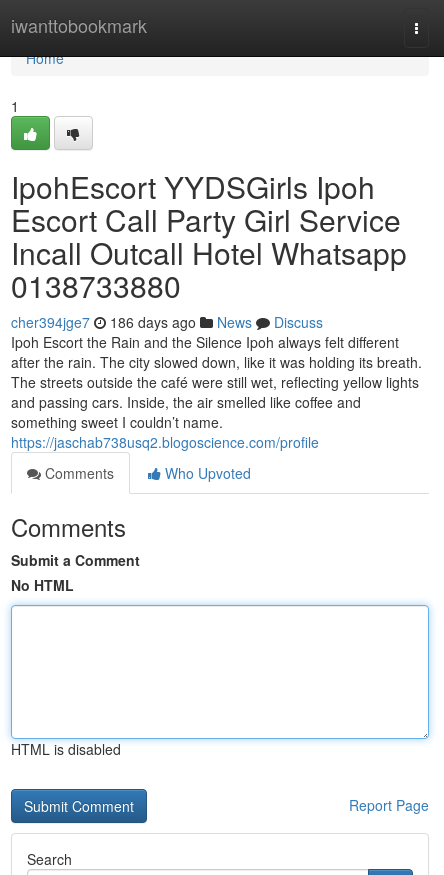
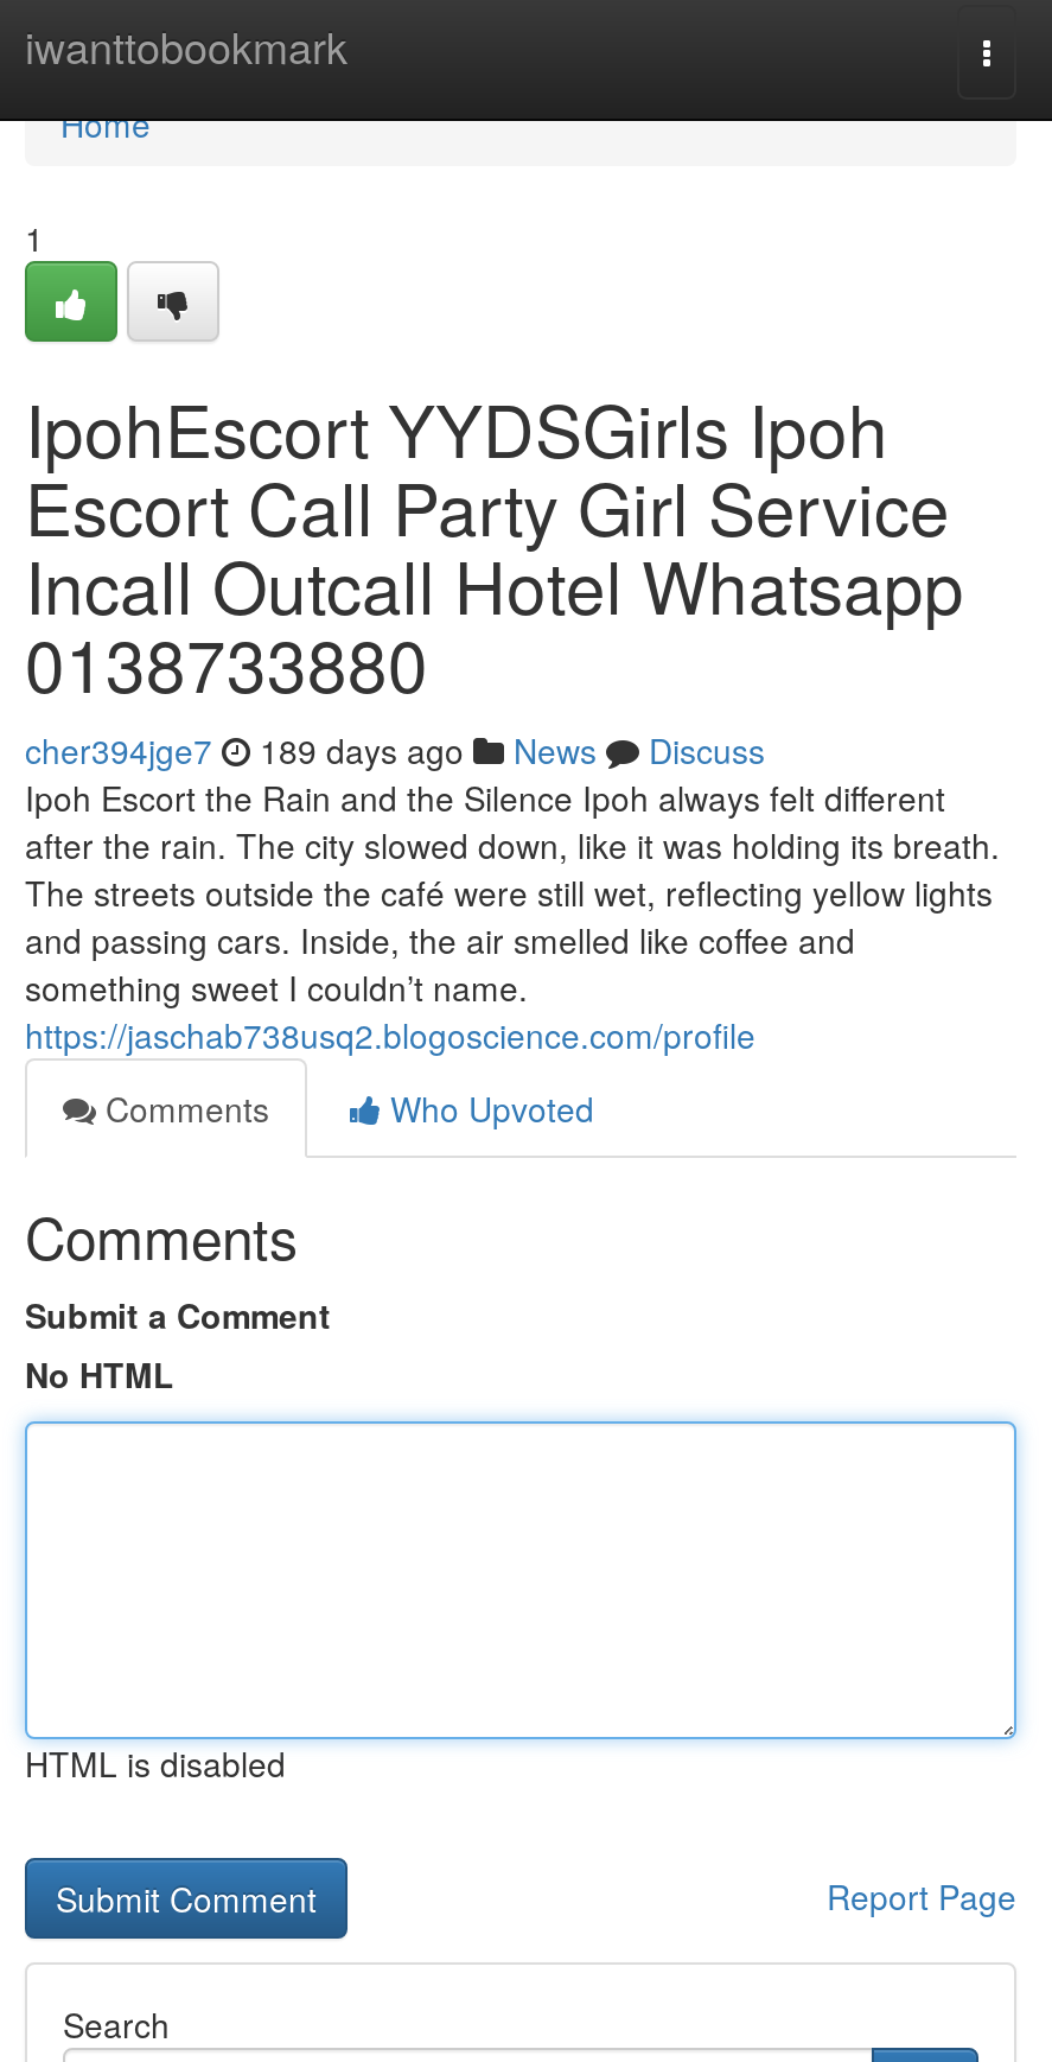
[11,312,323,332] cher394jge7 186 days ago News Discuss -> [25,726,765,774] cher394jge7 189 days ago News Discuss

